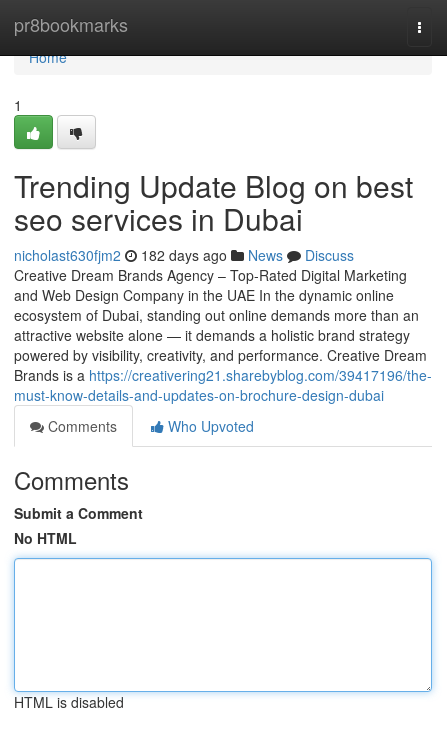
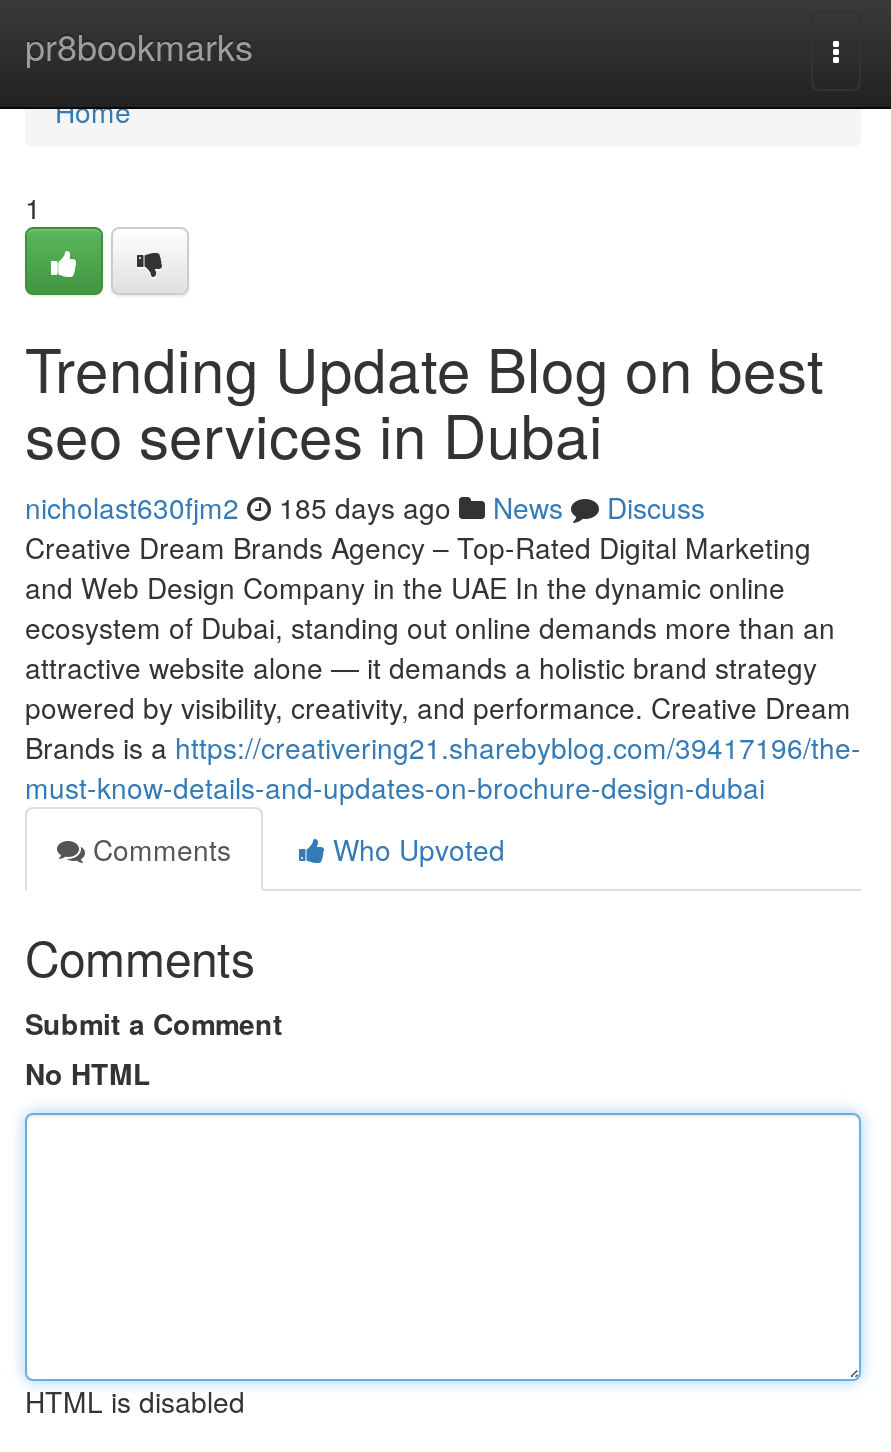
[14,245,354,265] nicholast630fjm2 182 days ago News Discuss -> [25,487,705,527] nicholast630fjm2 185 days ago News Discuss

